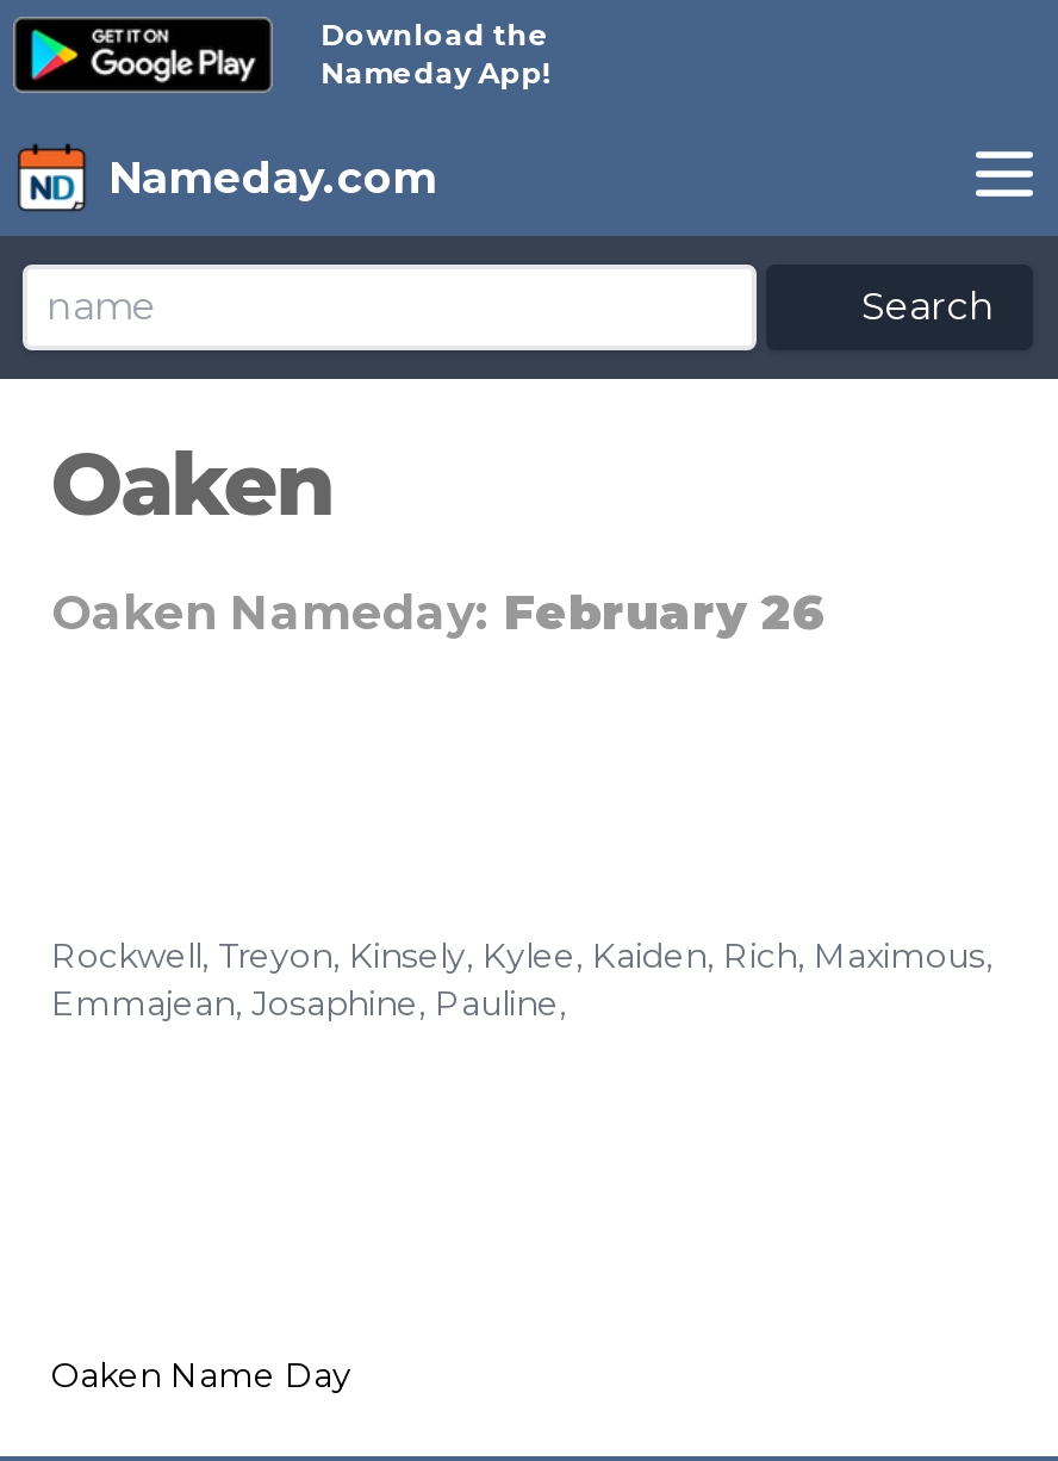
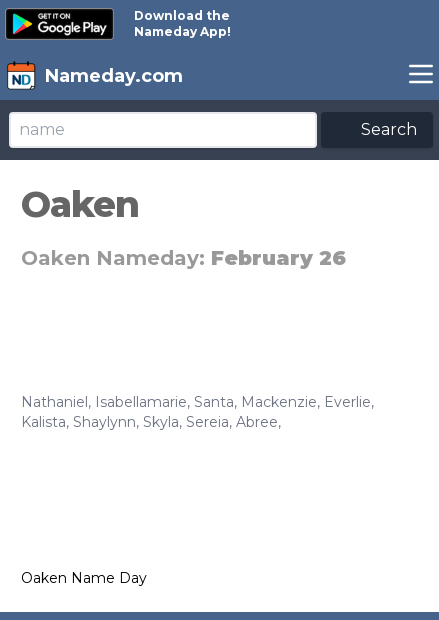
[51,934,992,1025] Rockwell, Treyon, Kinsely, Kylee, Kaiden, Rich, Maximous, | Emmajean, Josaphine, Pauline, -> [21,393,374,431] Nathaniel, Isabellamarie, Santa, Mackenzie, Everlie, | Kalista, Shaylynn, Skyla, Sereia, Abree,

